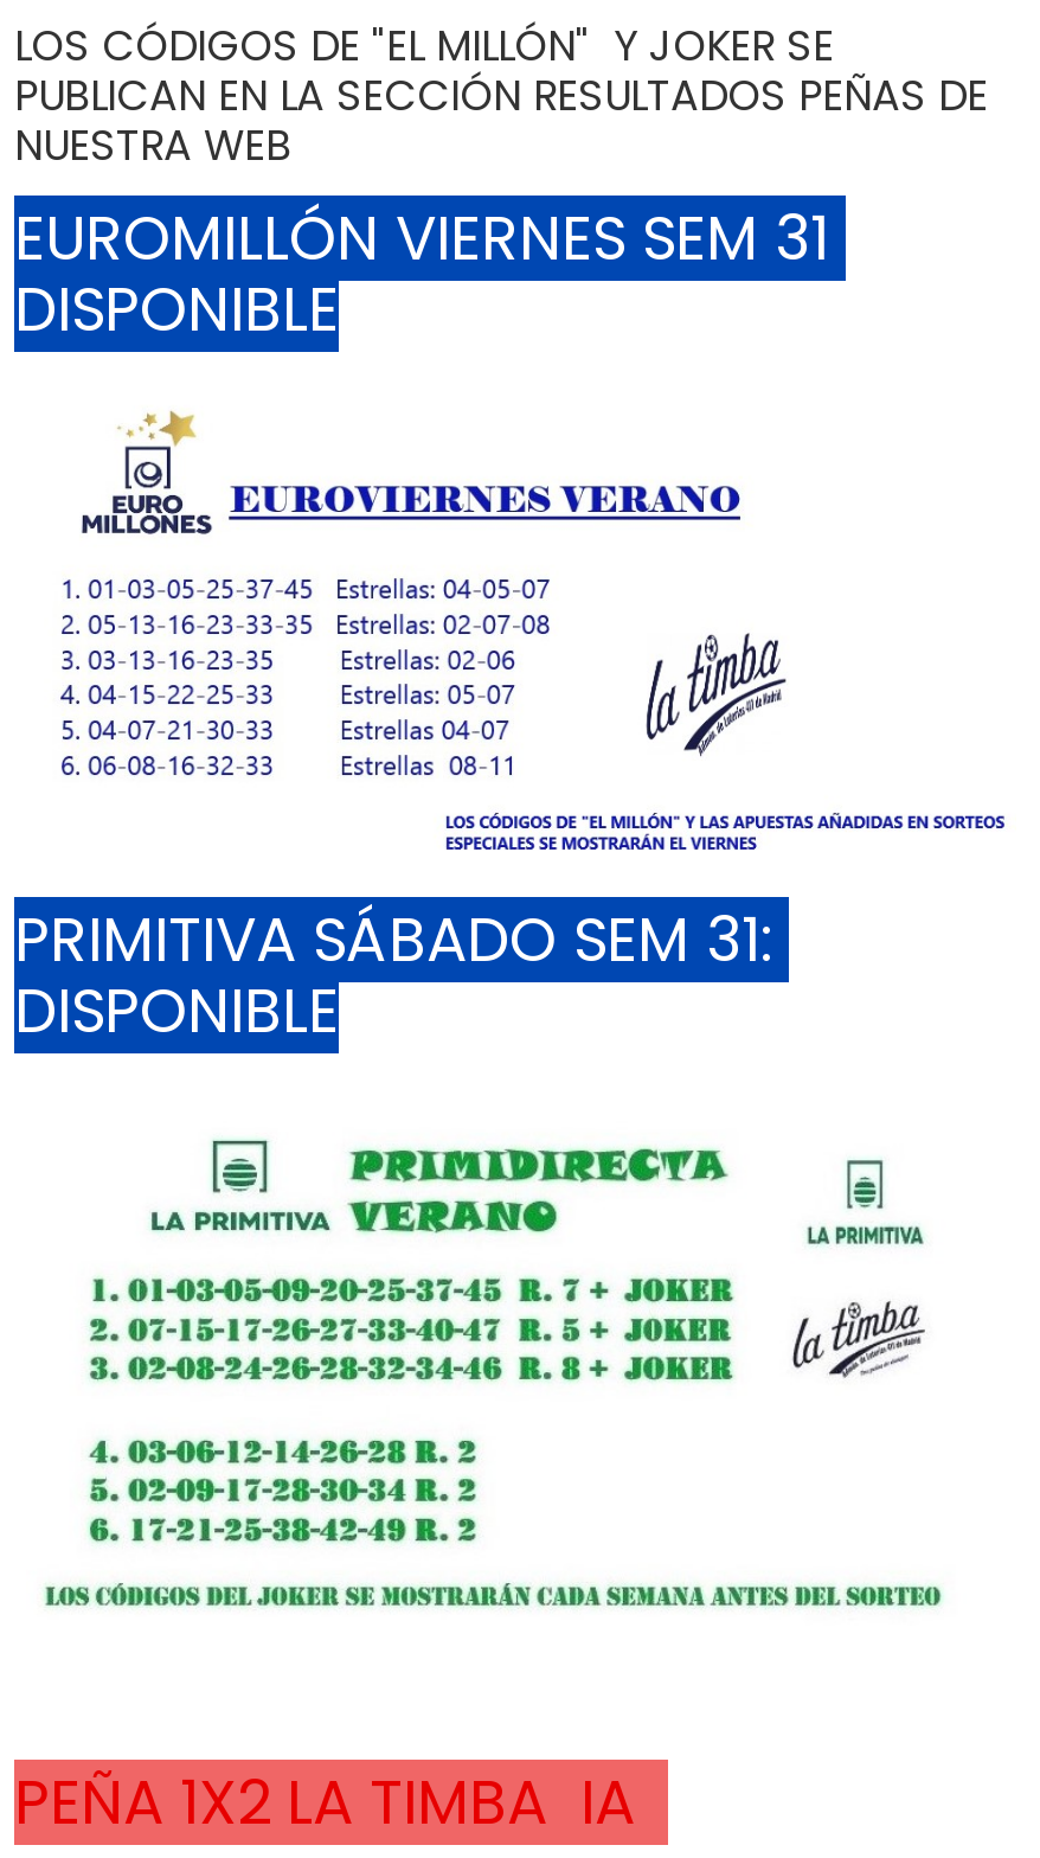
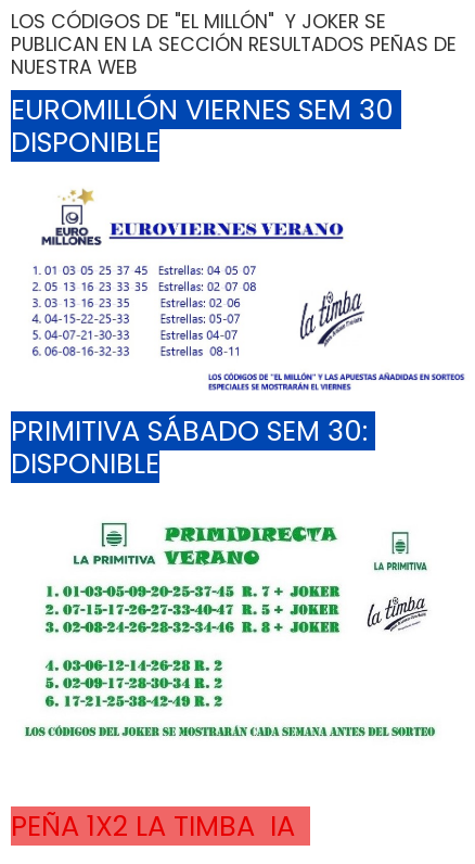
[14,196,829,281] EUROMILLÓN VIERNES SEM 31 -> [11,90,394,129] EUROMILLÓN VIERNES SEM 30
[14,898,772,983] PRIMITIVA SÁBADO SEM 31: -> [11,412,368,451] PRIMITIVA SÁBADO SEM 30:

